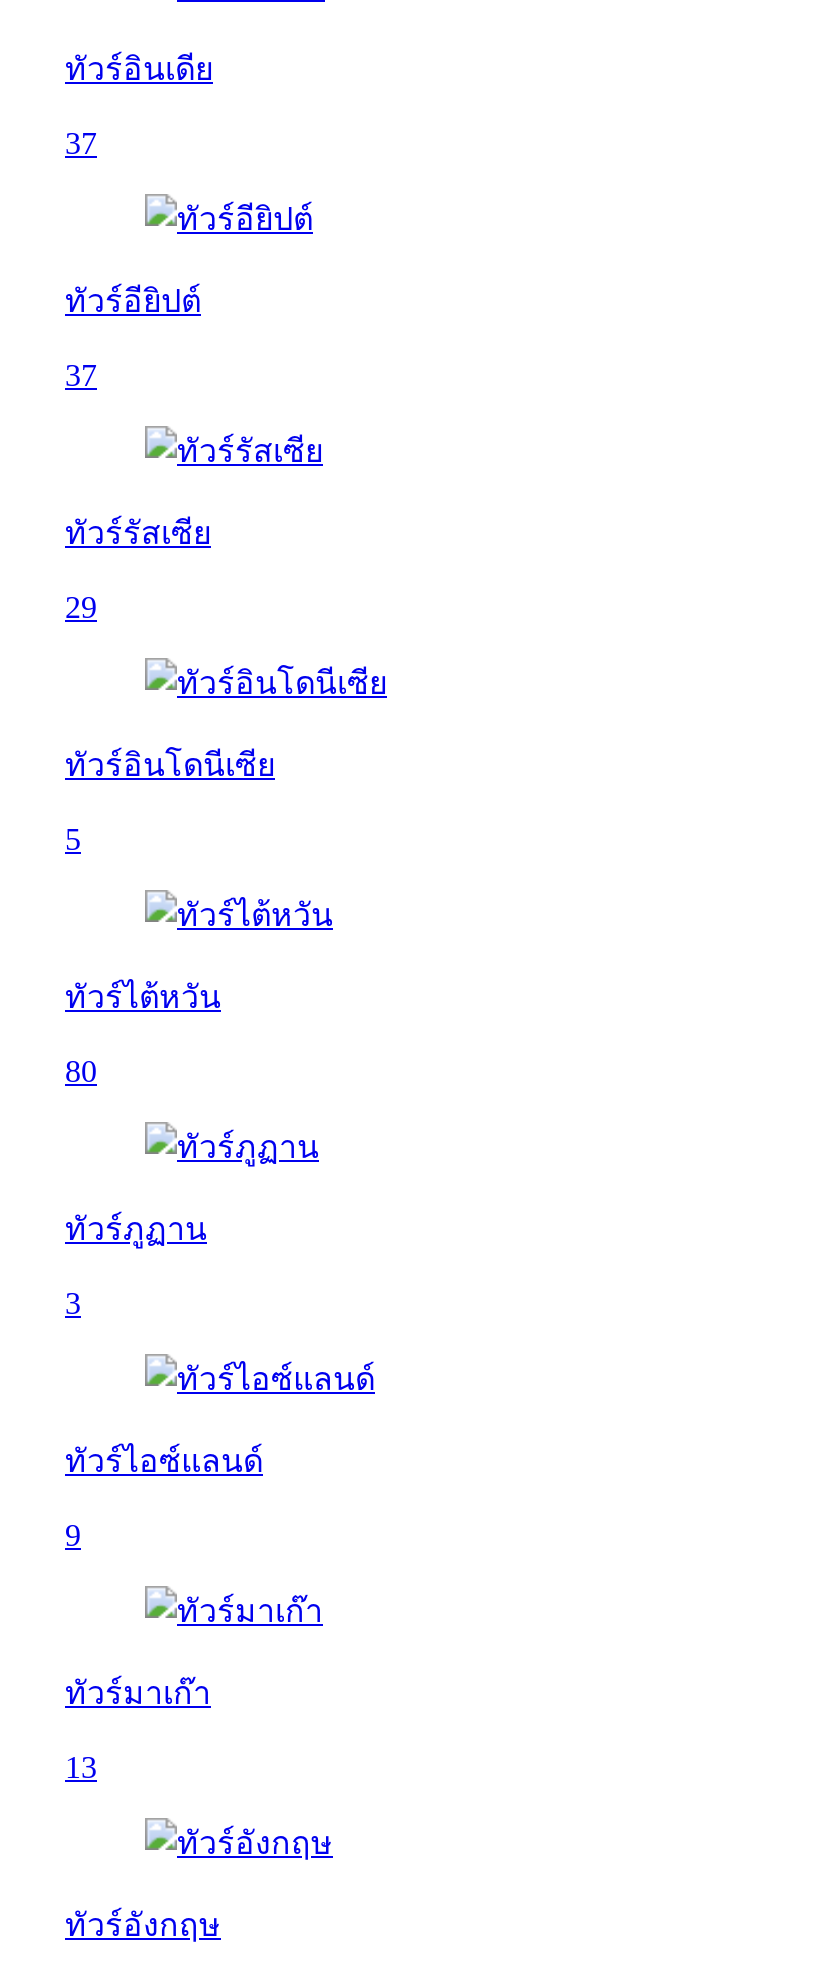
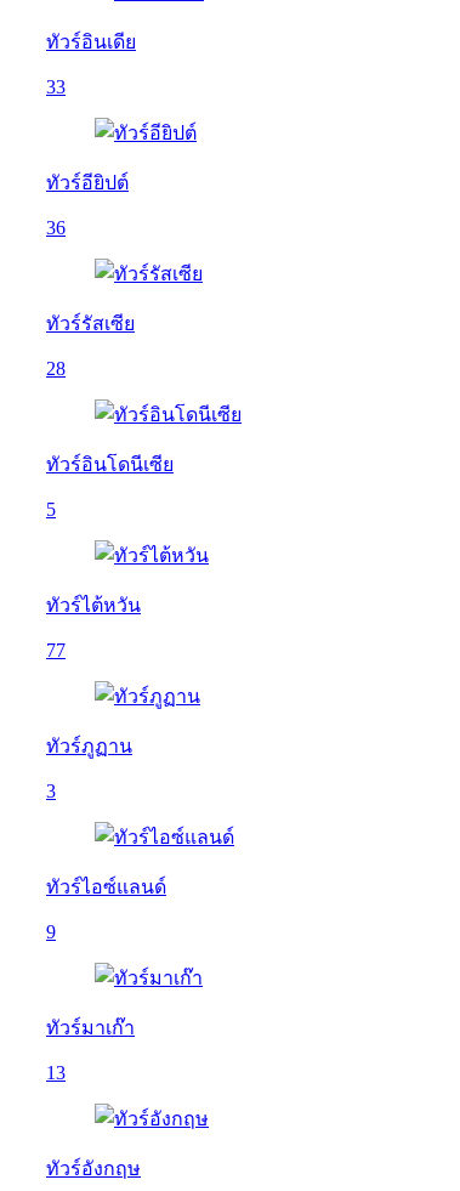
[65,126,97,160] 37 -> [46,76,66,97] 33
[65,358,97,392] 37 -> [46,217,66,238] 36
[65,590,97,624] 29 -> [46,358,66,379] 28
[65,1054,97,1088] 80 -> [46,640,66,660] 77

